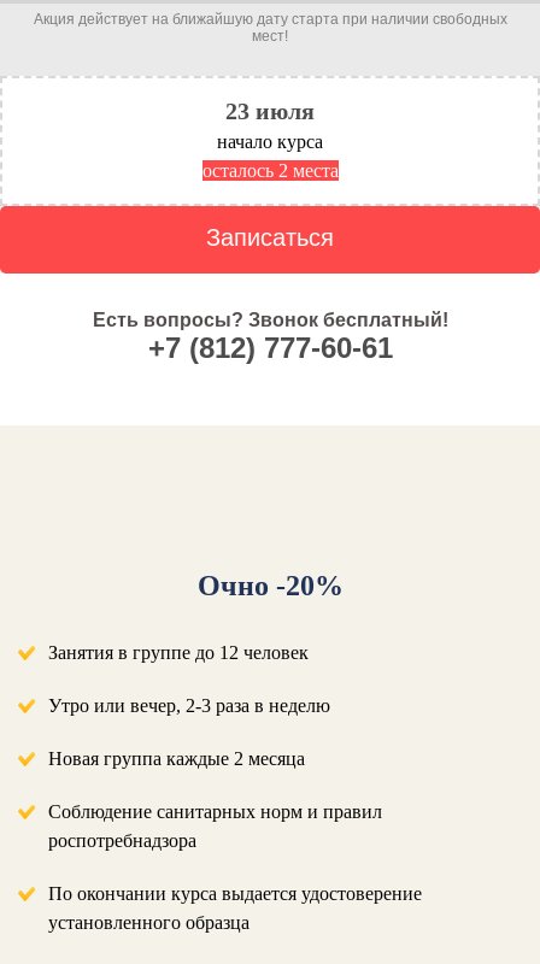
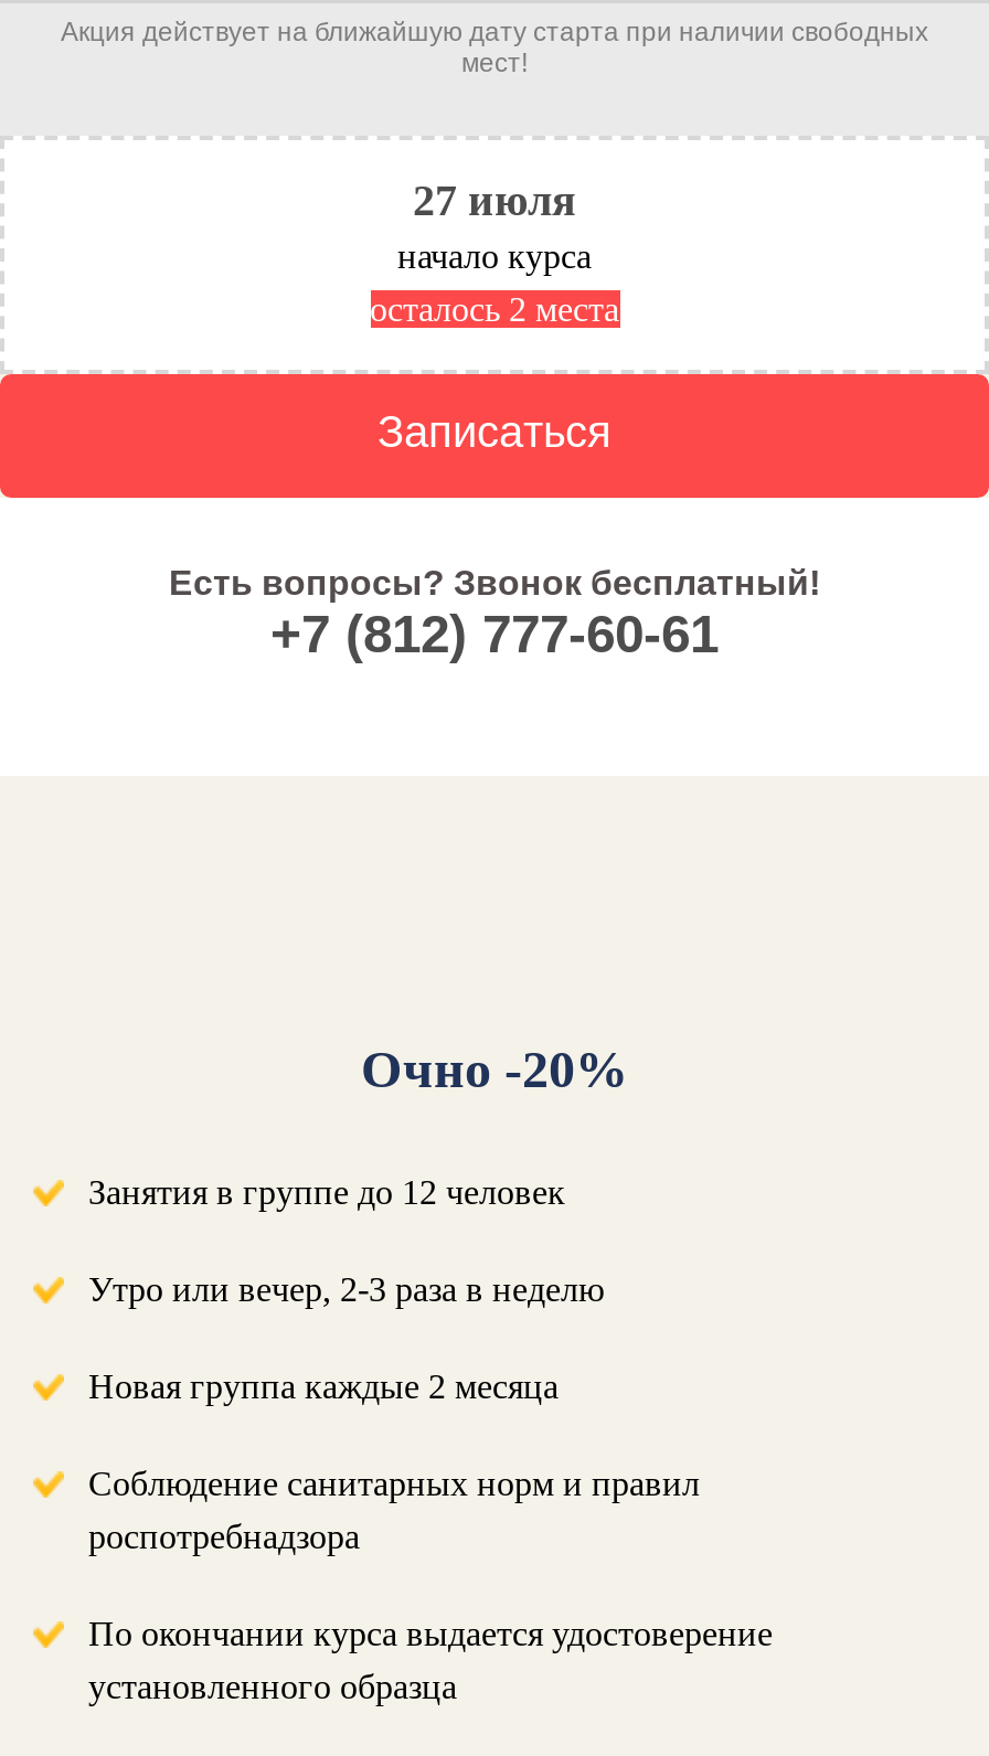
[225,98,315,124] 23 июля -> [413,175,576,224] 27 июля

